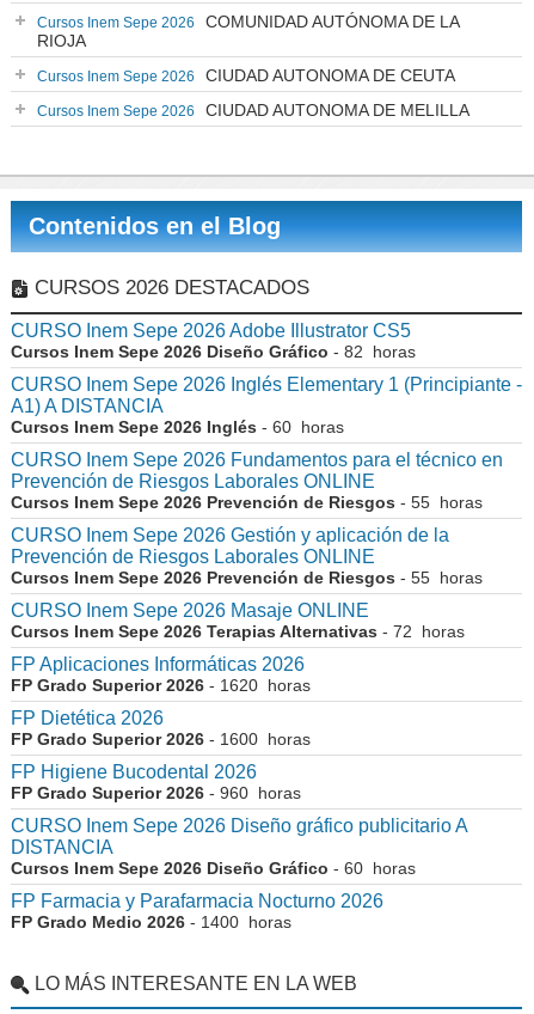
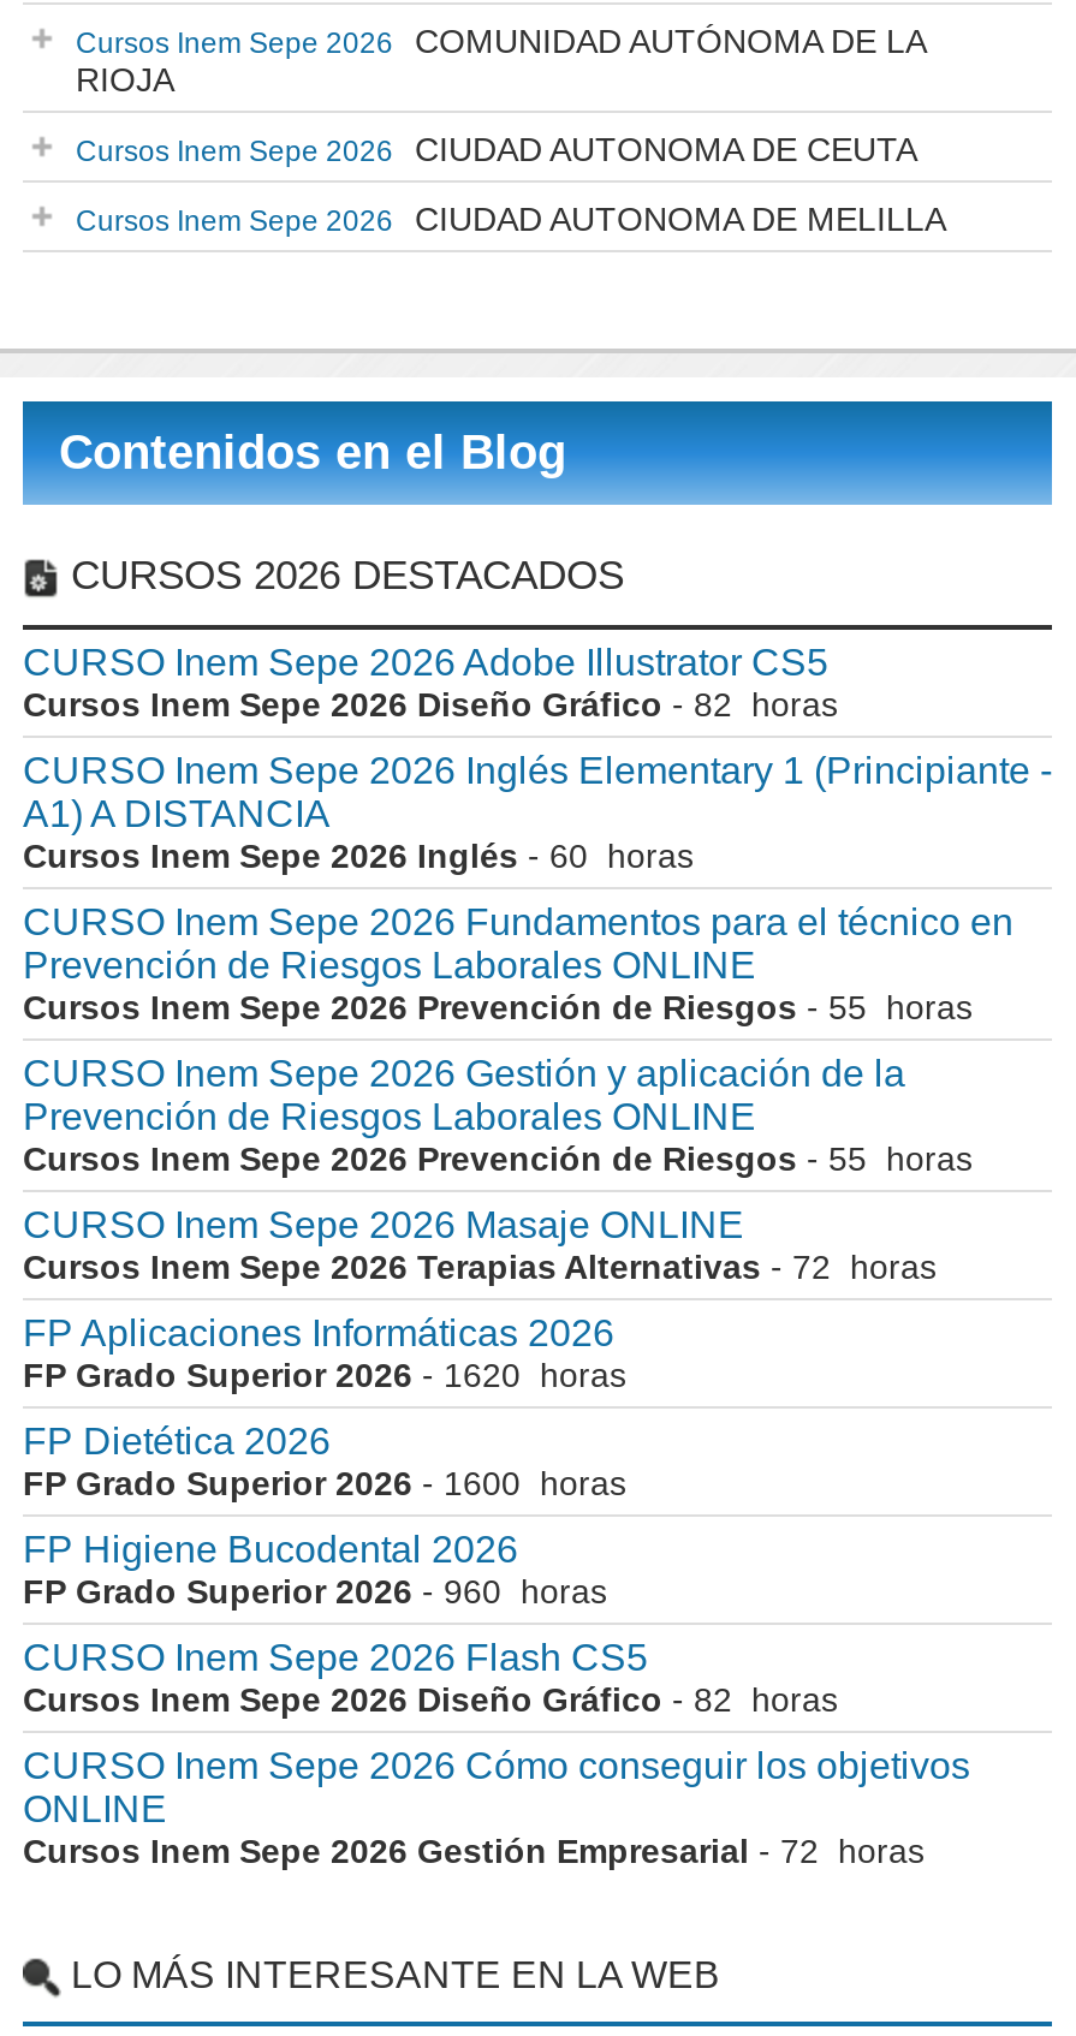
[11,816,467,878] CURSO Inem Sepe 2026 Diseño gráfico publicitario A | DISTANCIA | Cursos Inem Sepe 2026 Diseño Gráfico - 60 horas -> [23,1637,838,1719] CURSO Inem Sepe 2026 Flash CS5 | Cursos Inem Sepe 2026 Diseño Gráfico - 82 horas
[11,891,383,931] FP Farmacia y Parafarmacia Nocturno 2026 | FP Grado Medio 2026 - 1400 horas -> [23,1745,970,1870] CURSO Inem Sepe 2026 Cómo conseguir los objetivos | ONLINE | Cursos Inem Sepe 2026 Gestión Empresarial - 72 horas

